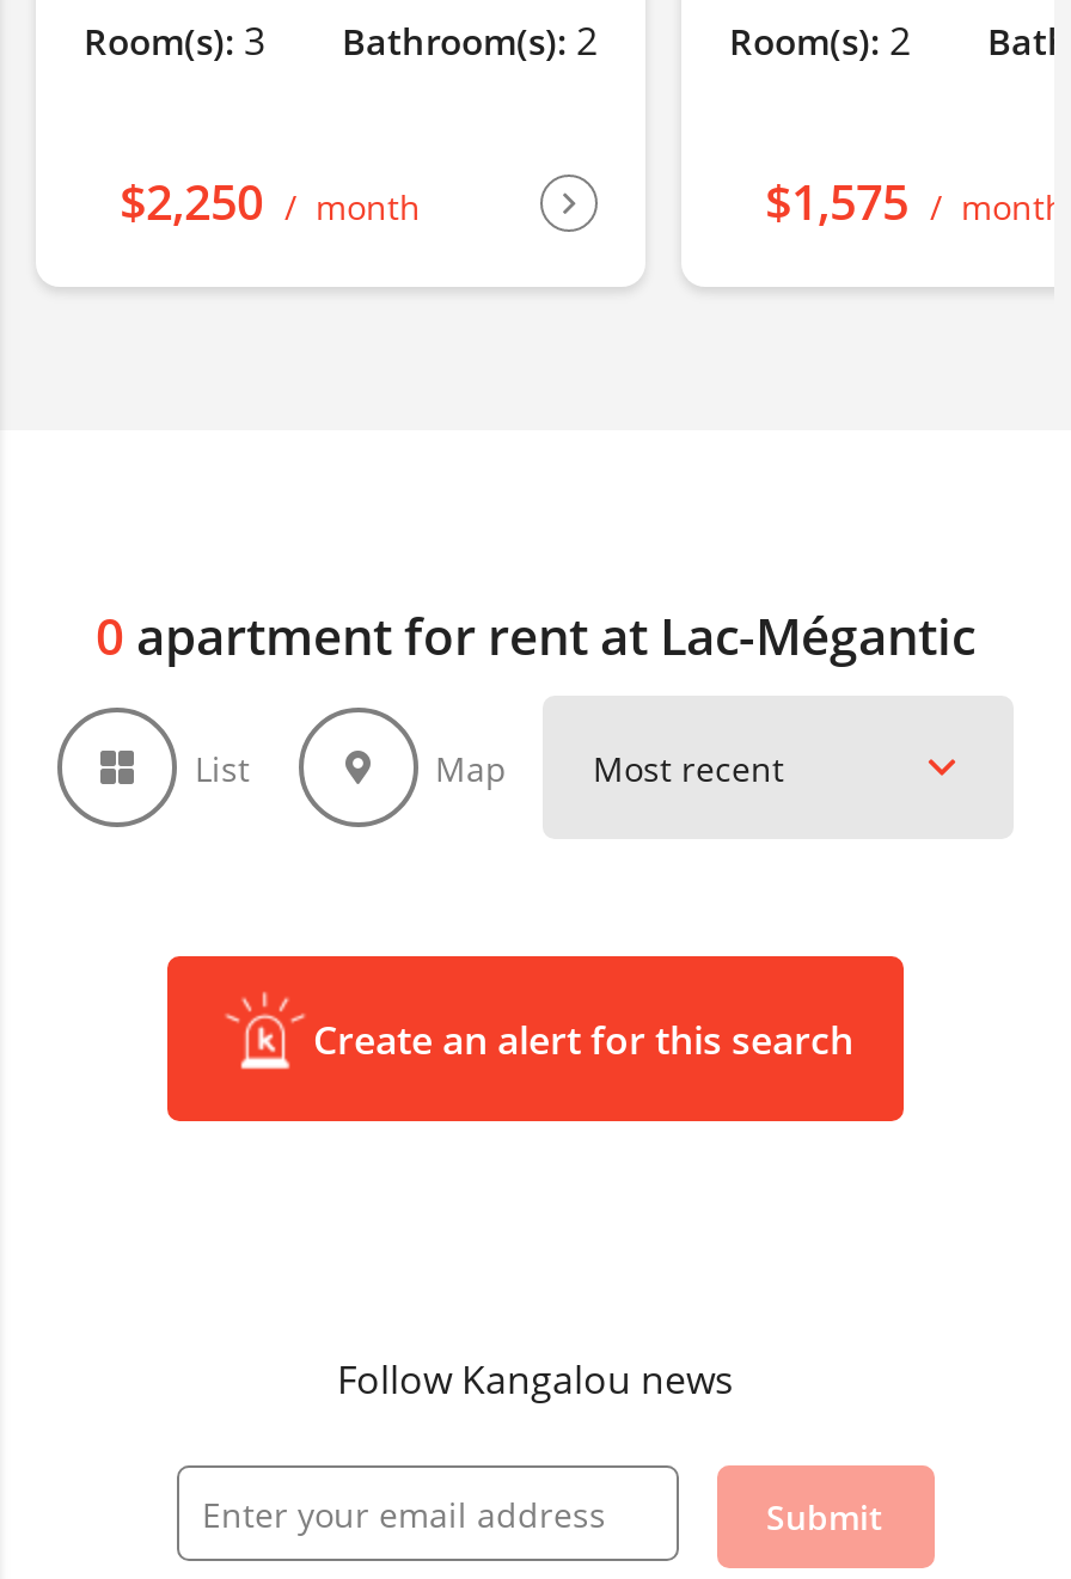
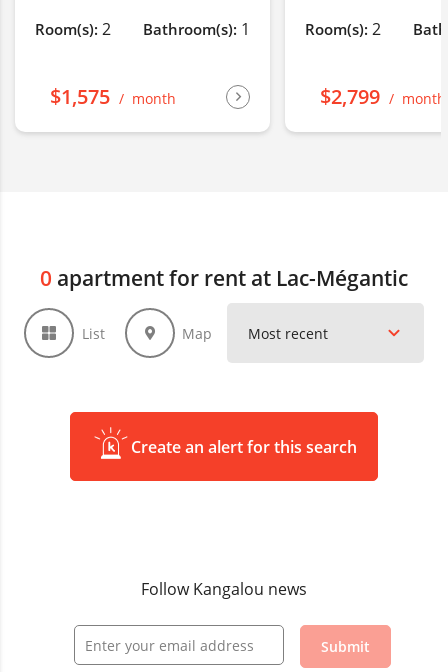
[84,15,598,68] Room(s): 3 | Bathroom(s): 2 -> [35,18,250,40] Room(s): 2 | Bathroom(s): 1
[120,170,421,234] $2,250 month -> [50,83,176,110] $1,575 month
[765,170,1066,234] $1,575 month -> [320,83,446,110] $2,799 month

